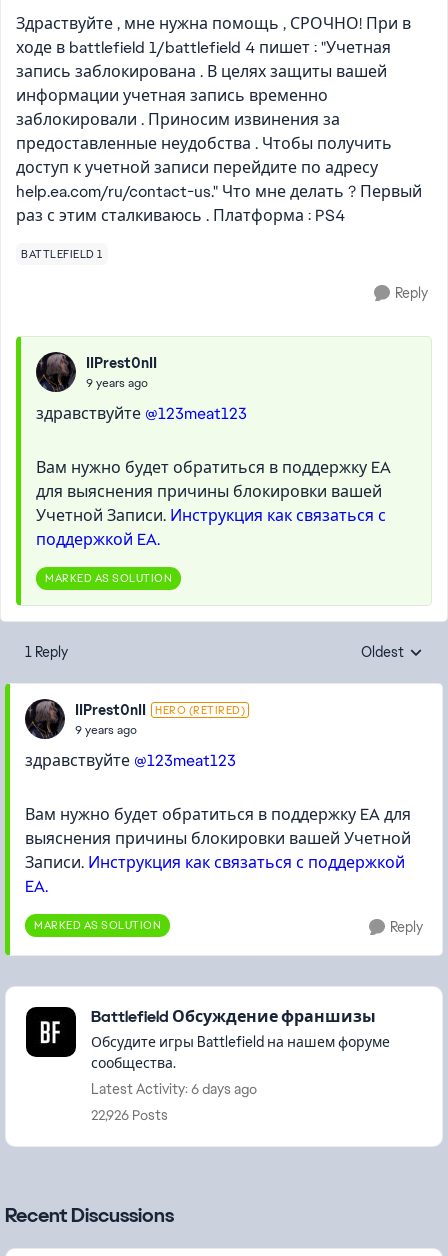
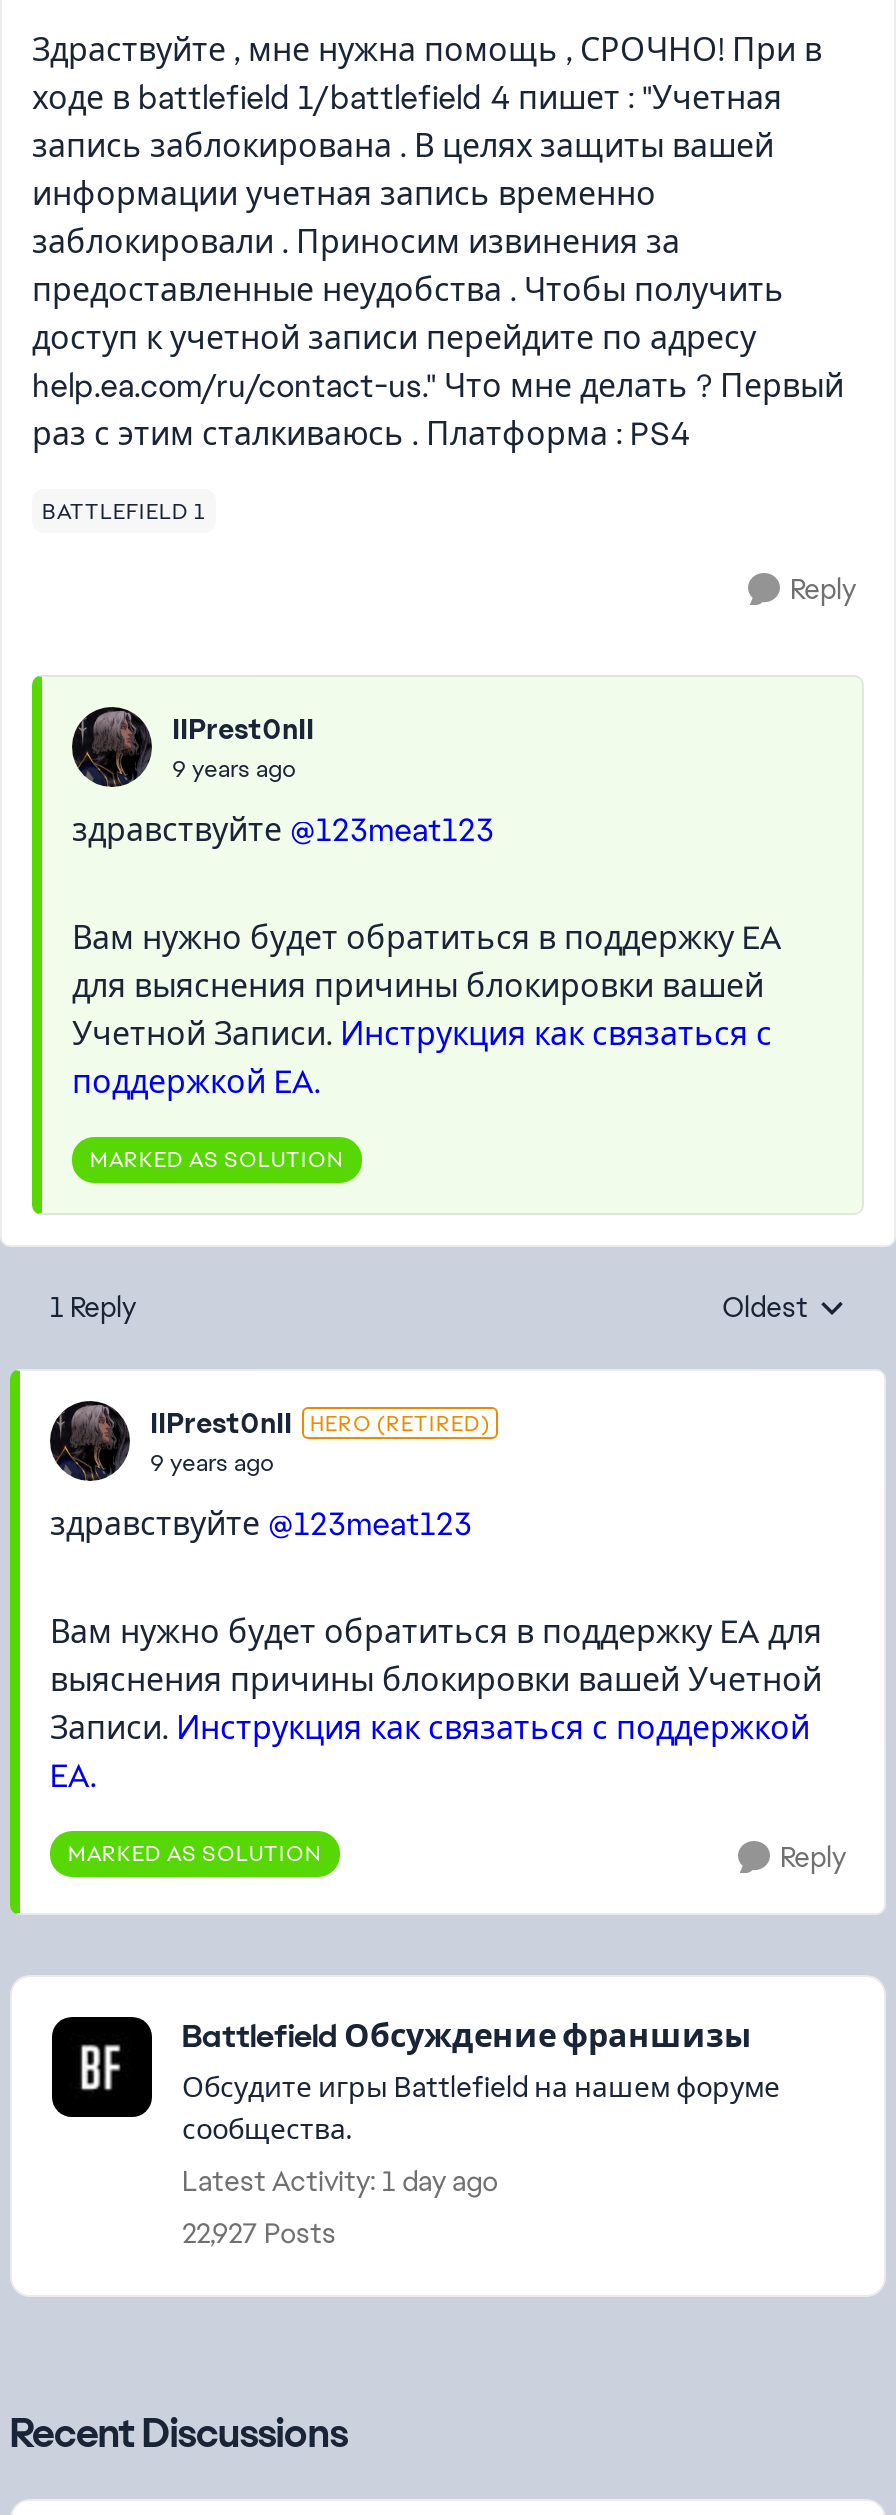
[91,1080,257,1098] Latest Activity: 6 days ago -> [182,2163,498,2199] Latest Activity: 1 day ago
[91,1106,168,1124] 22,926 Posts -> [182,2215,336,2251] 22,927 Posts

